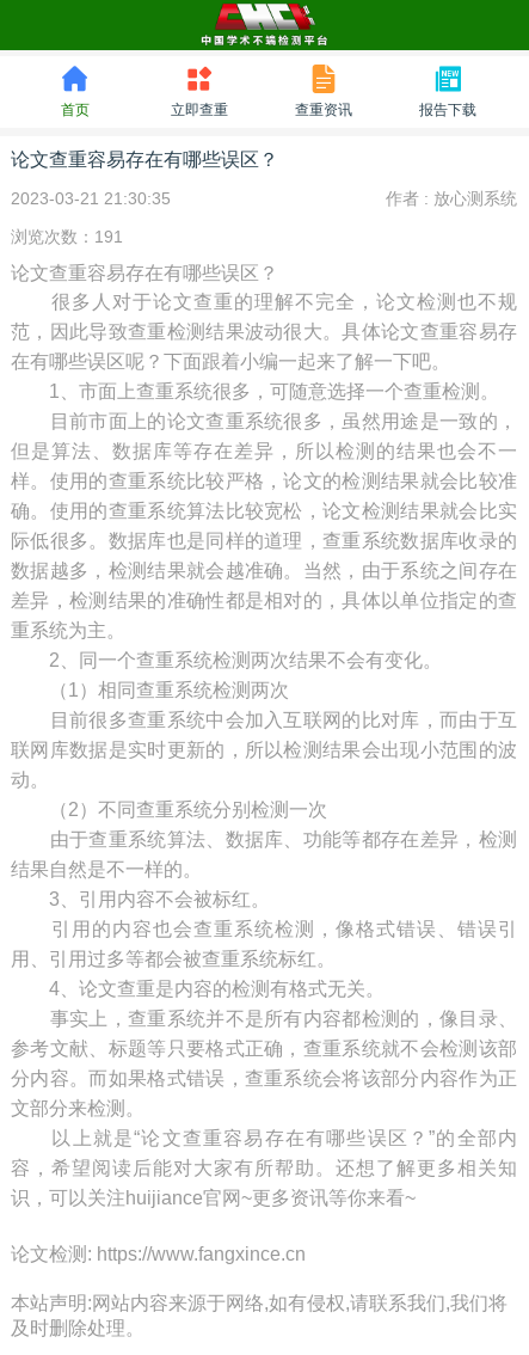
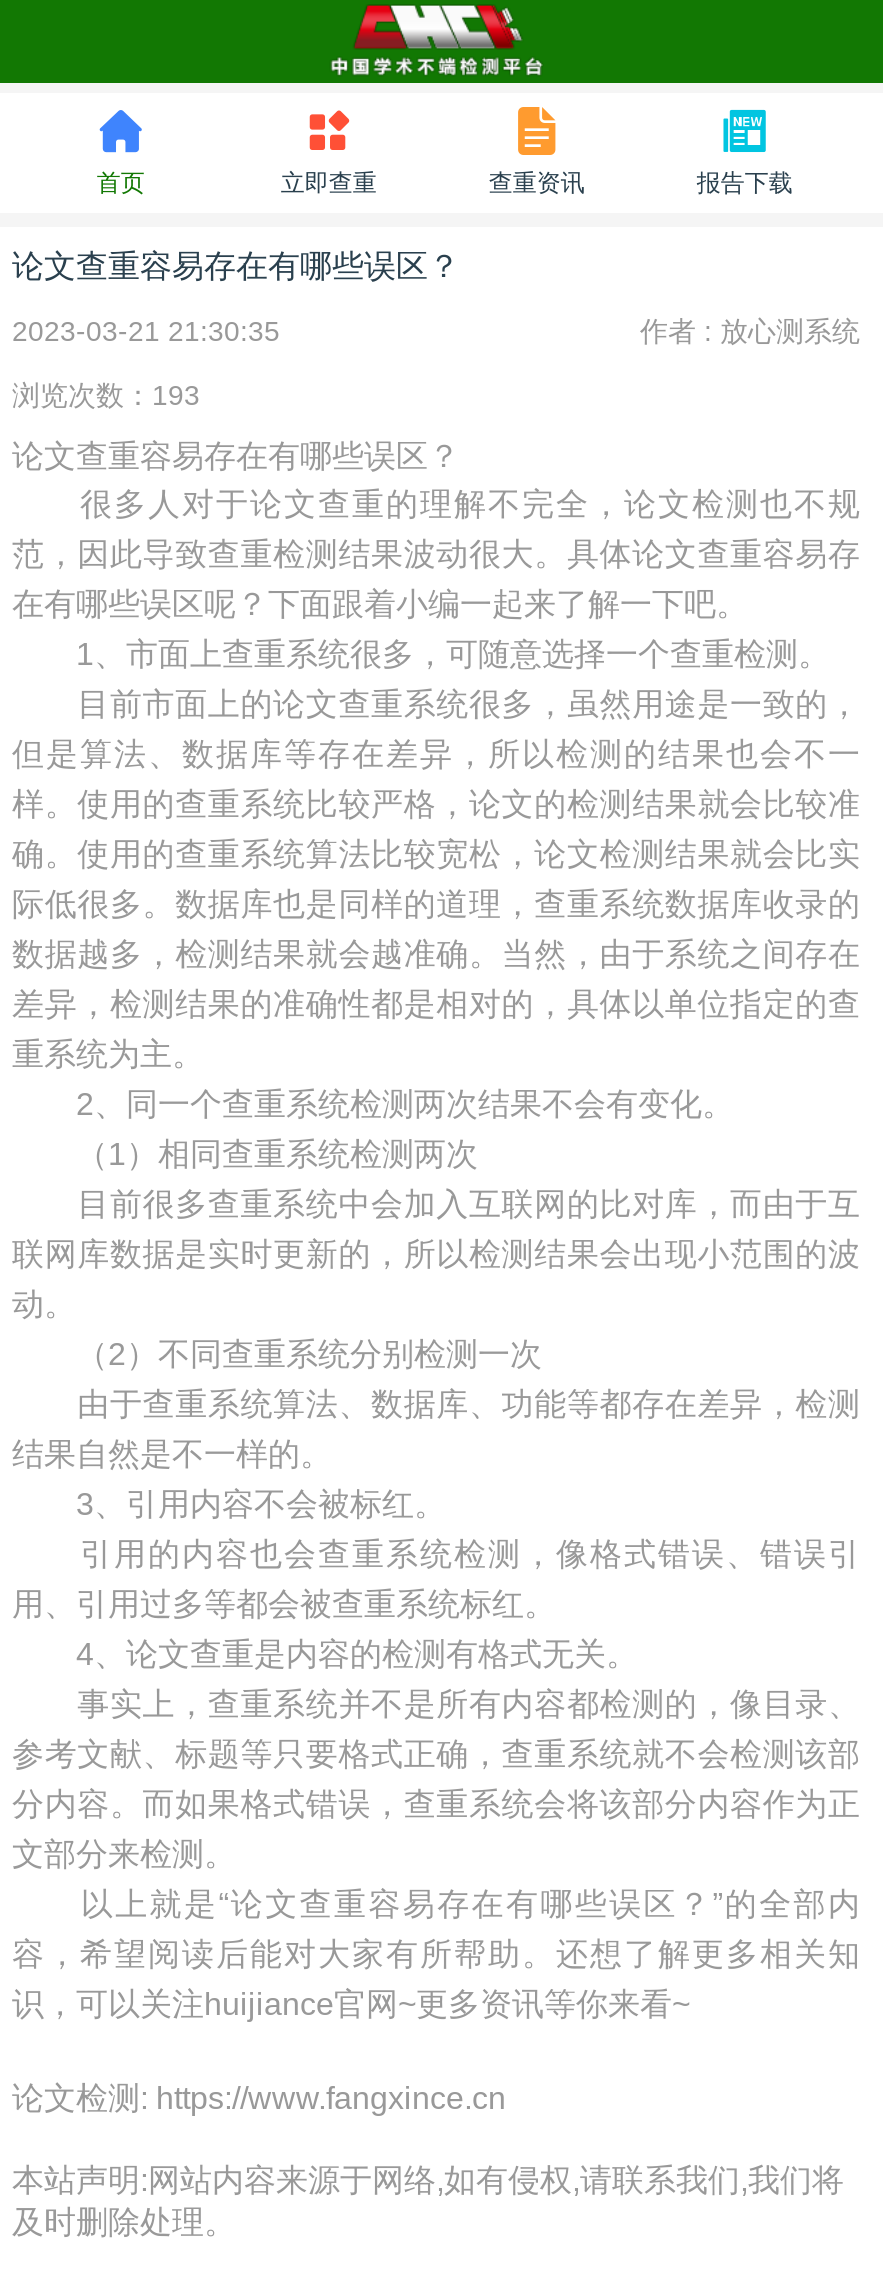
[11,227,123,246] 浏览次数：191 -> [12,379,200,411] 浏览次数：193

